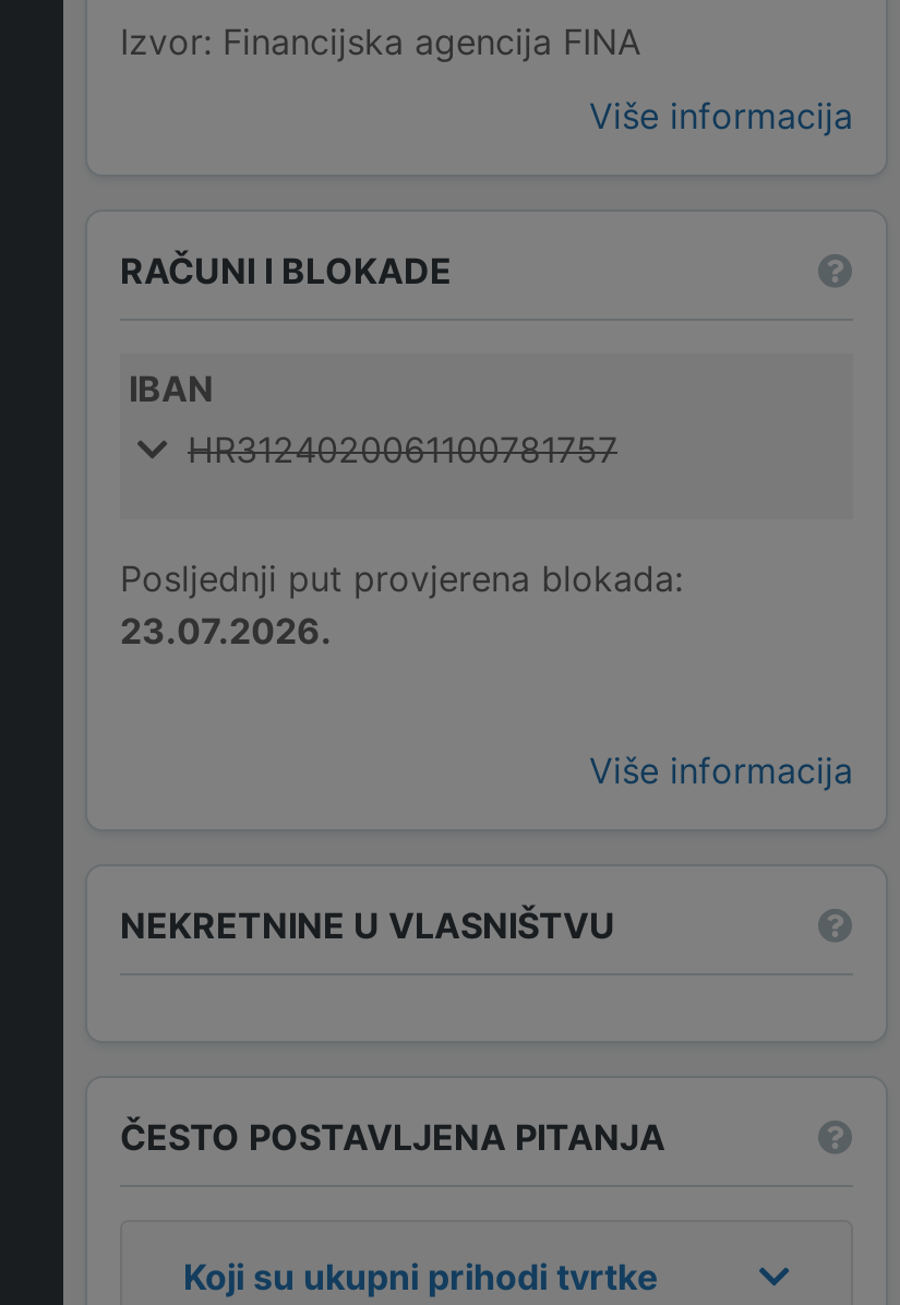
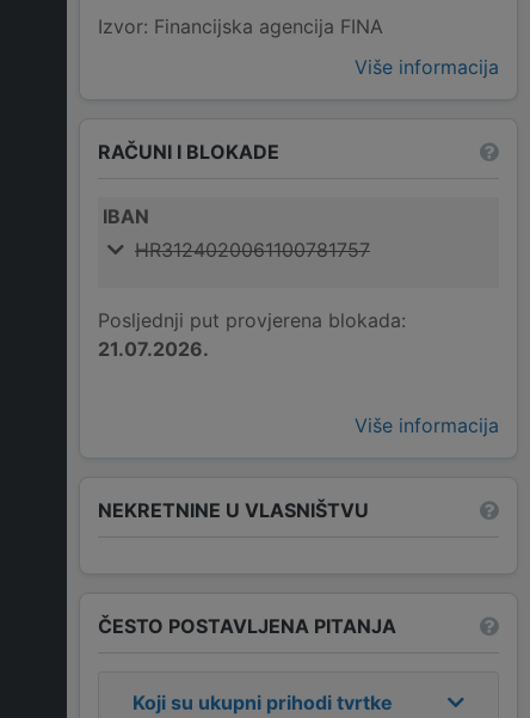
[120,609,332,653] 23.07.2026. -> [98,337,209,361] 21.07.2026.

